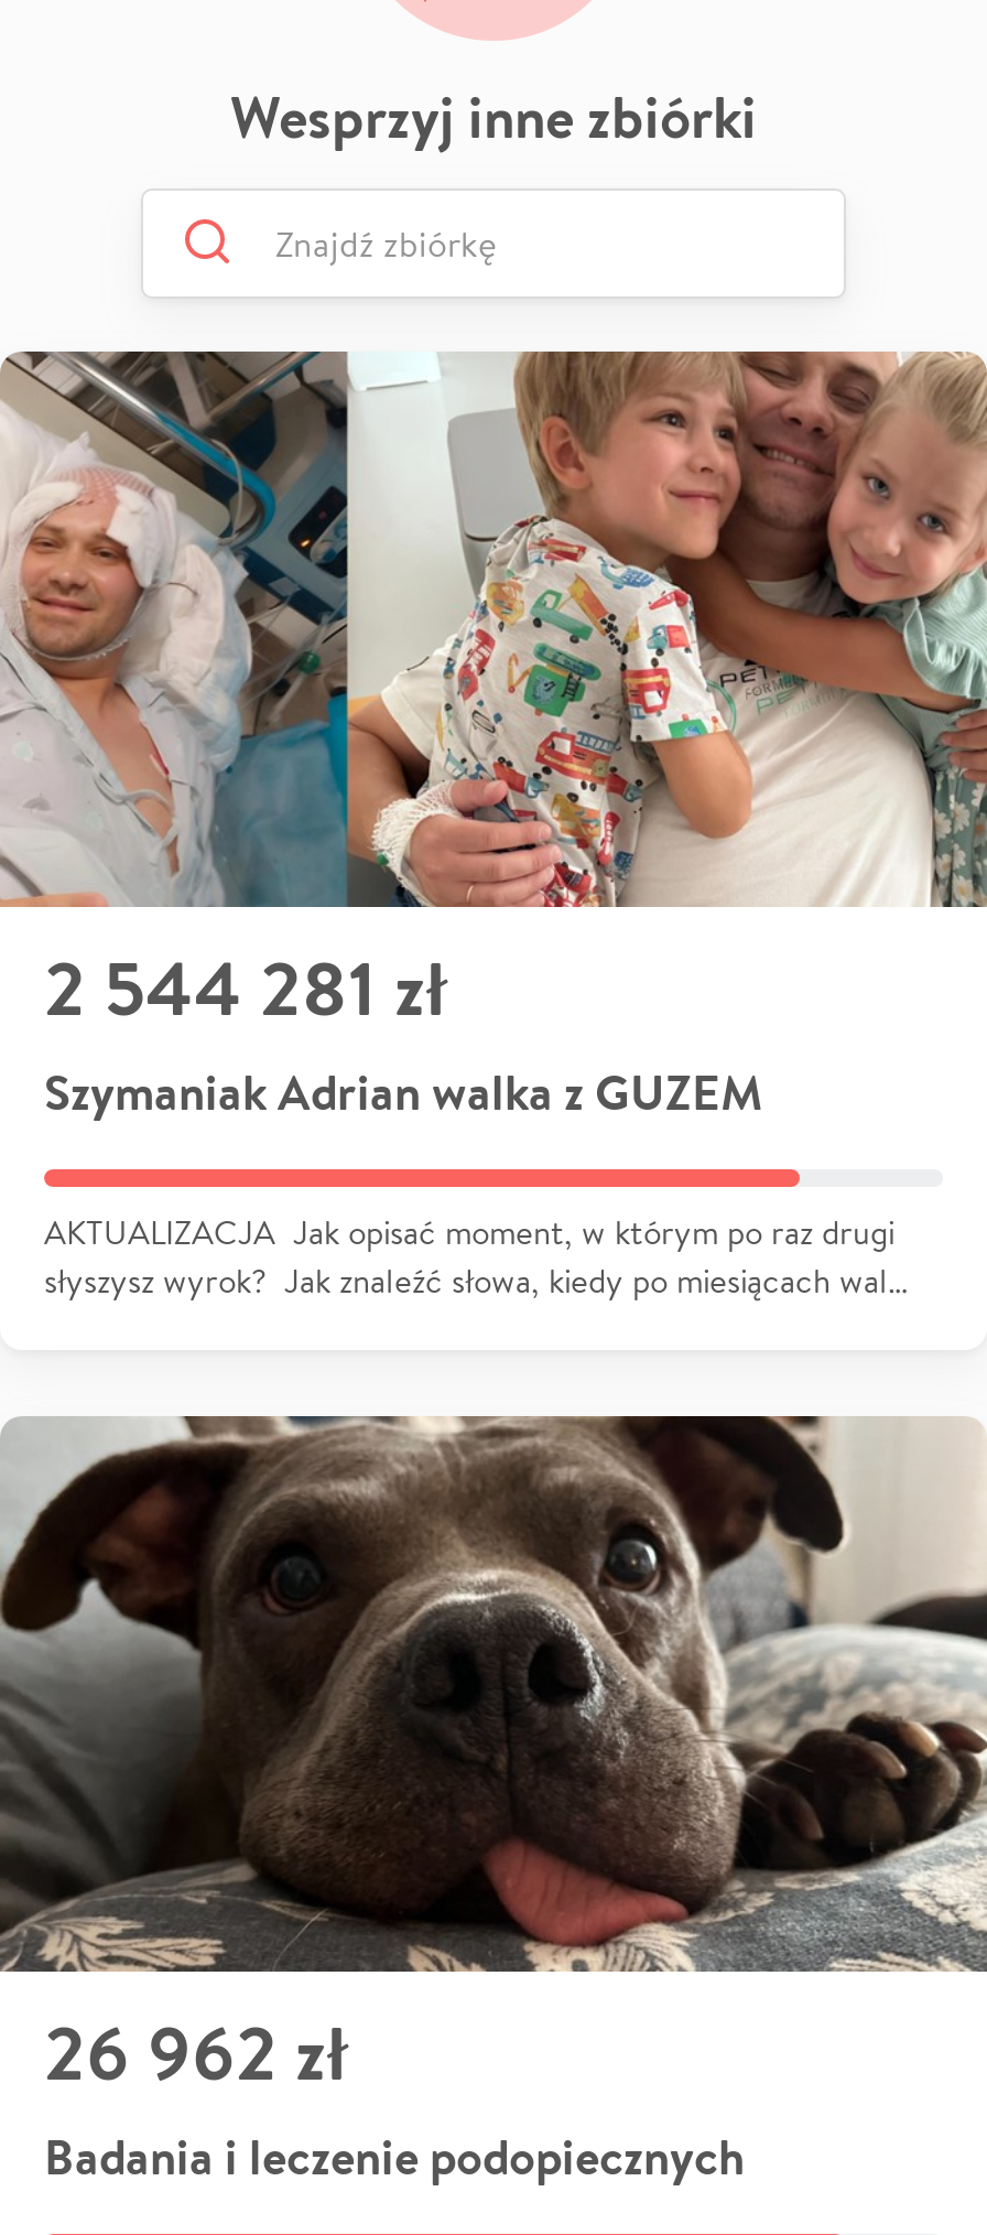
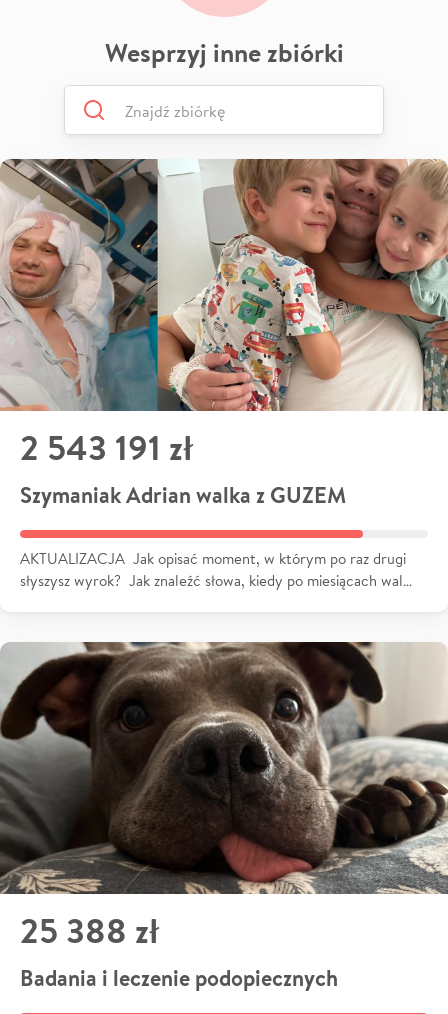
[44,935,447,1039] 2 544 281 zł -> [20,424,193,471] 2 543 191 zł
[44,2000,348,2103] 26 962 zł -> [20,907,159,954] 25 388 zł

